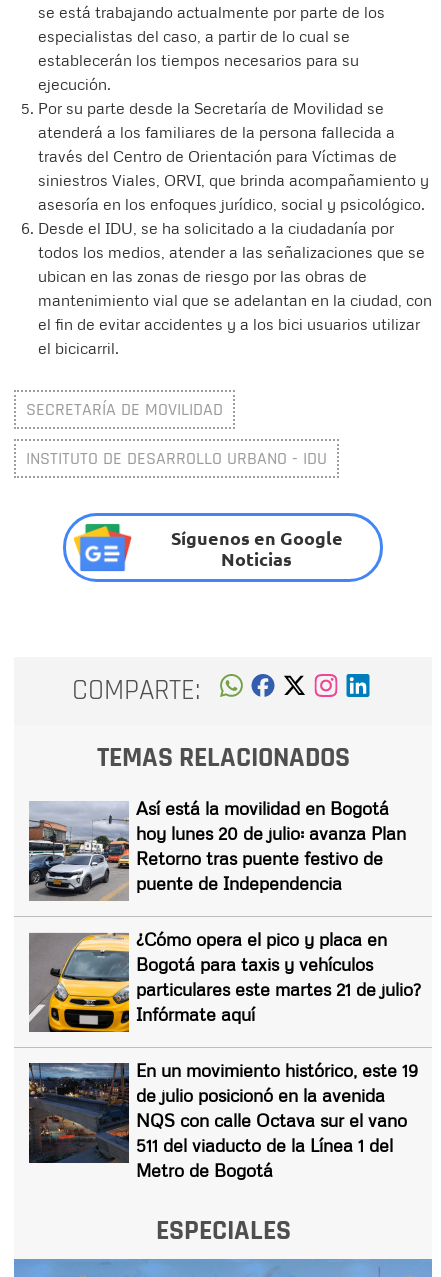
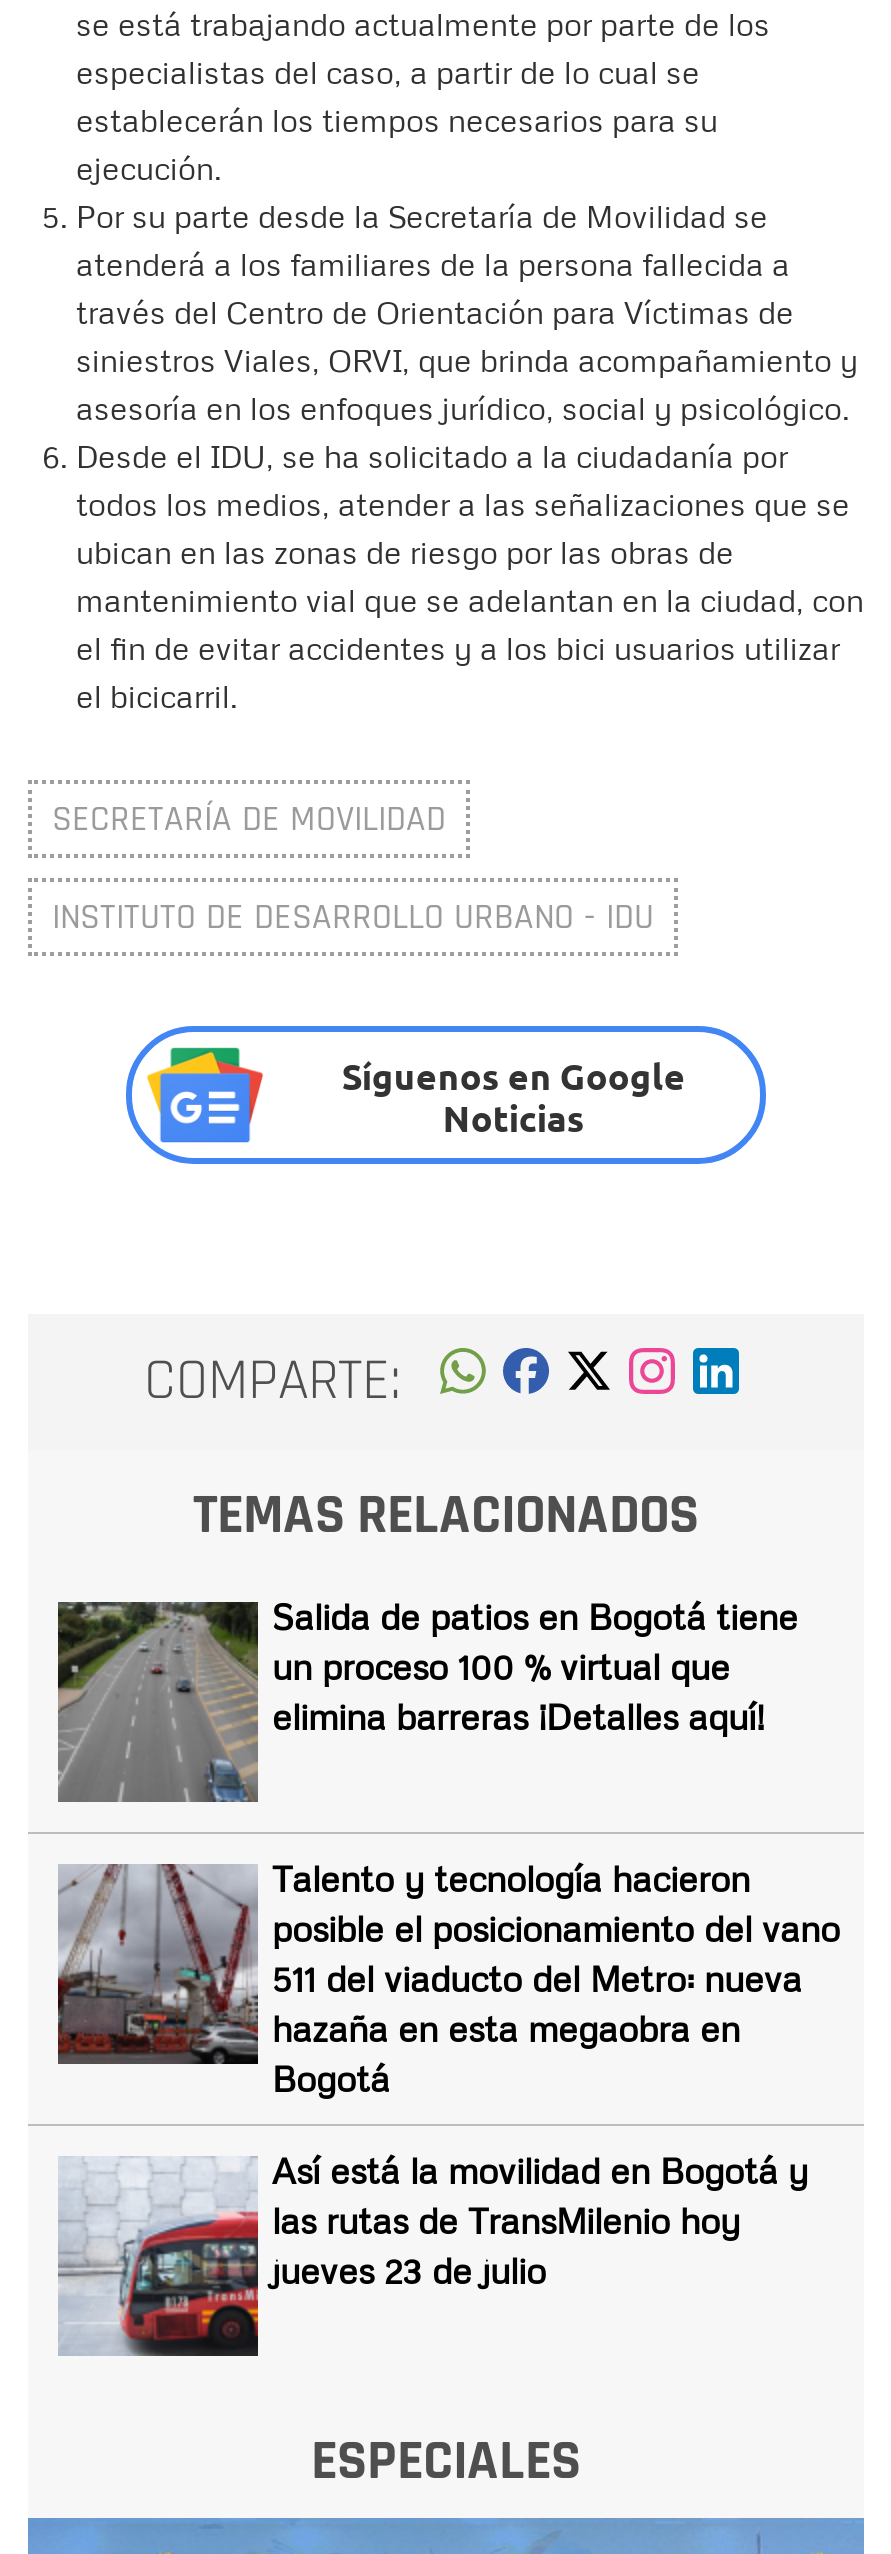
[28,797,406,902] [image] | Así está la movilidad en Bogotá | hoy lunes 20 de julio: avanza Plan | Retorno tras puente festivo de | puente de Independencia -> [56,1594,798,1804] [image] | Salida de patios en Bogotá tiene | un proceso 100 % virtual que | elimina barreras ¡Detalles aquí!
[28,928,421,1033] [image] | ¿Cómo opera el pico y placa en | Bogotá para taxis y vehículos | particulares este martes 21 de julio? | Infórmate aquí -> [56,1856,840,2100] [image] | Talento y tecnología hacieron | posible el posicionamiento del vano | 511 del viaducto del Metro: nueva | hazaña en esta megaobra en | Bogotá
[28,1059,418,1181] [image] | En un movimiento histórico, este 19 | de julio posicionó en la avenida | NQS con calle Octava sur el vano | 511 del viaducto de la Línea 1 del | Metro de Bogotá -> [58,2126,808,2358] [image] | Así está la movilidad en Bogotá y | las rutas de TransMilenio hoy | jueves 23 de julio

